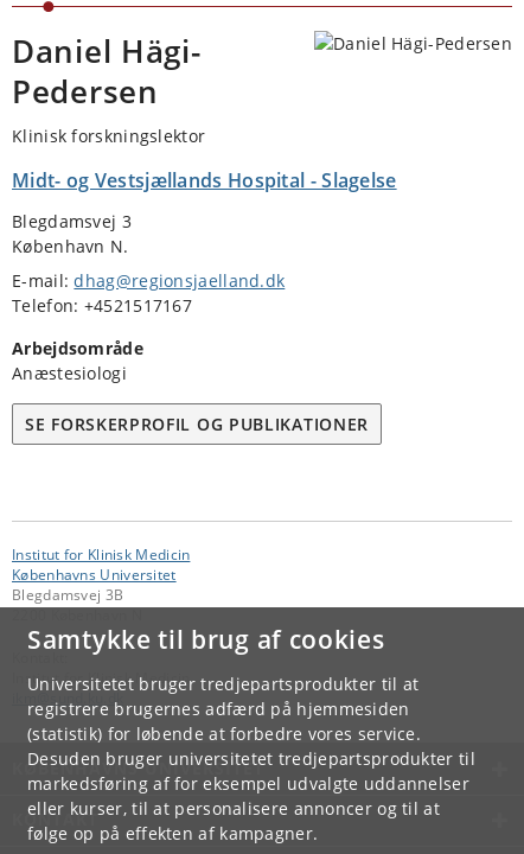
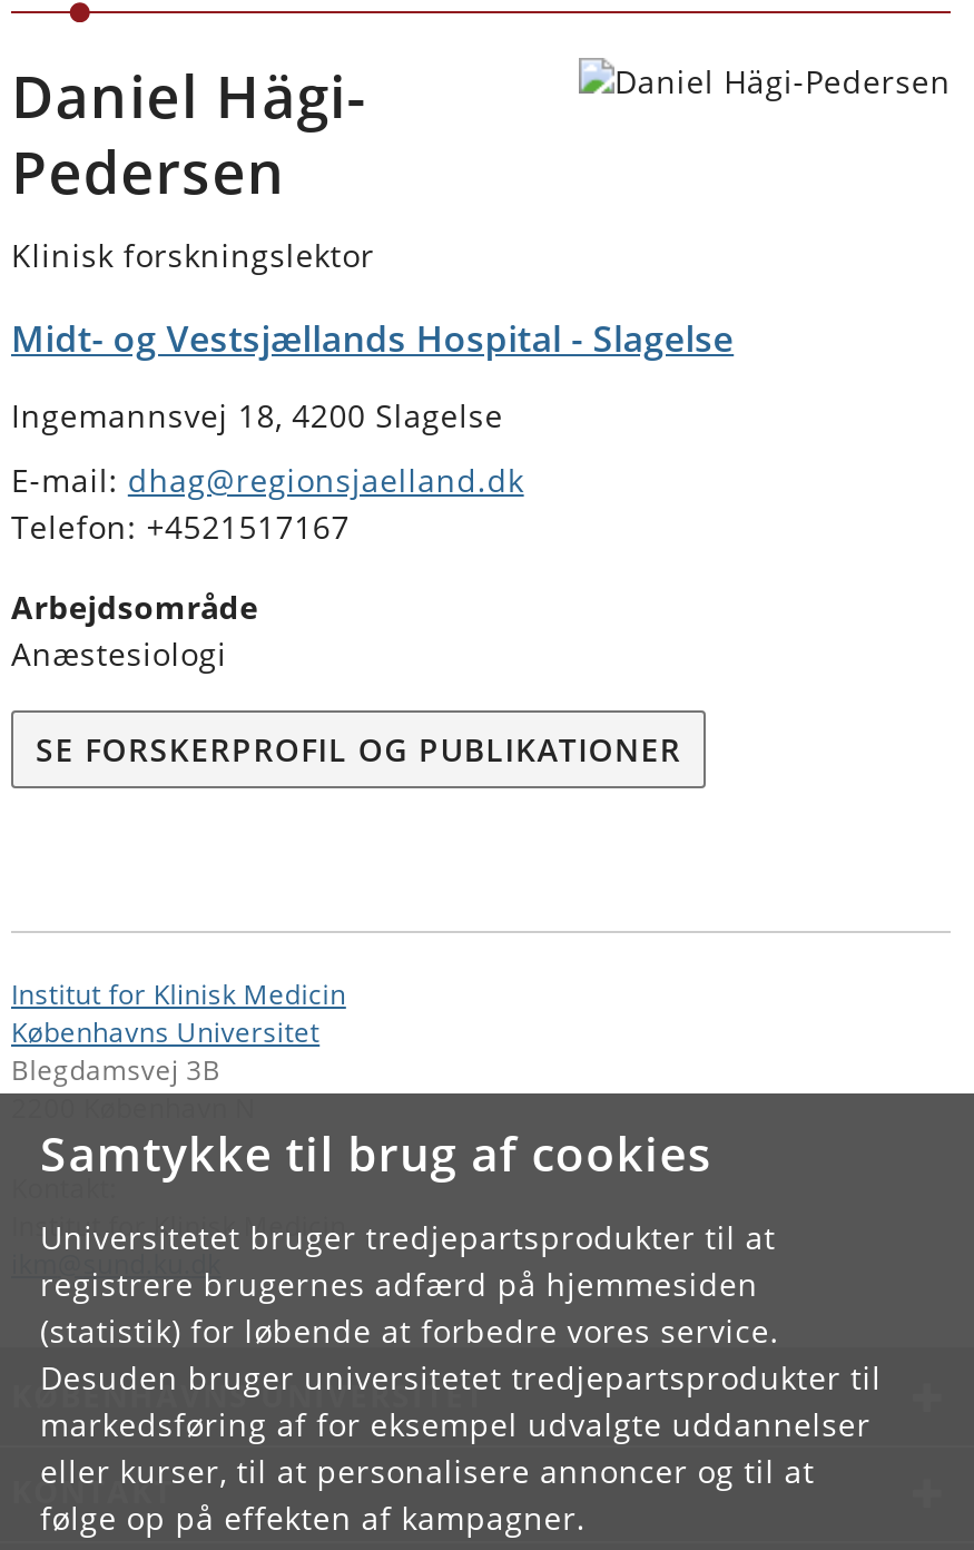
[12,210,131,257] Blegdamsvej 3 | København N. -> [11,394,503,436] Ingemannsvej 18, 4200 Slagelse

